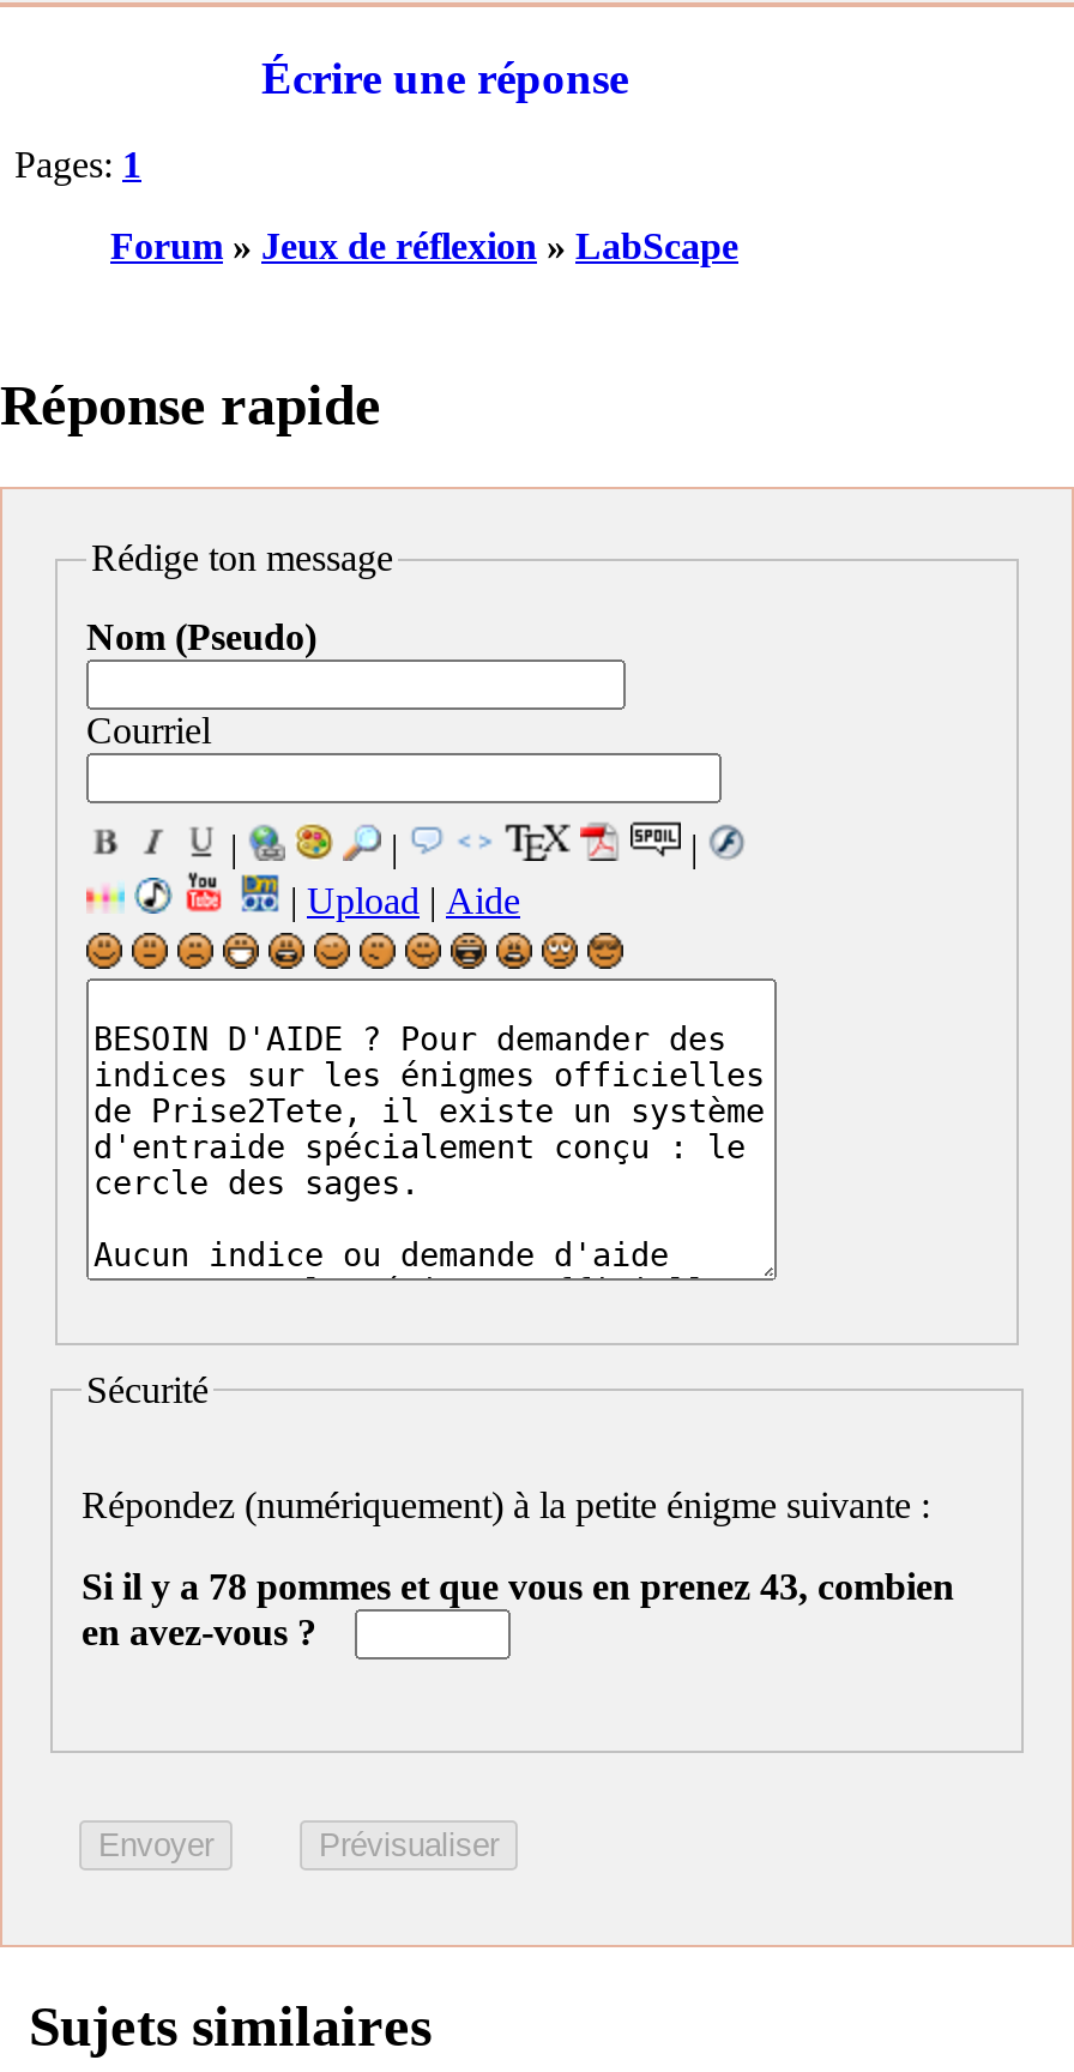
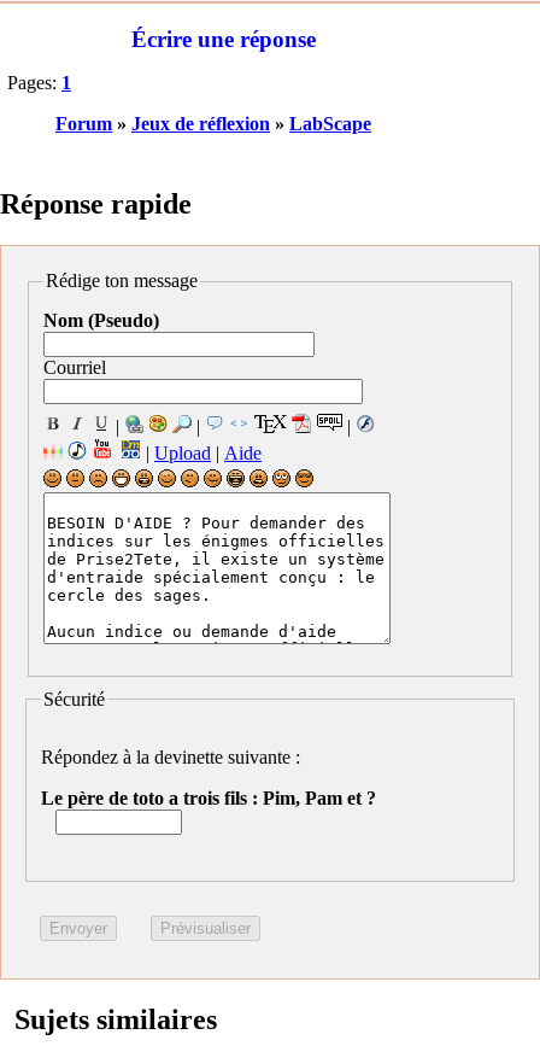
[82,1485,940,1526] Répondez (numériquement) à la petite énigme suivante : -> [41,747,305,768] Répondez à la devinette suivante :
[82,1566,954,1653] Si il y a 78 pommes et que vous en prenez 43, combien | en avez-vous ? -> [41,788,376,809] Le père de toto a trois fils : Pim, Pam et ?

